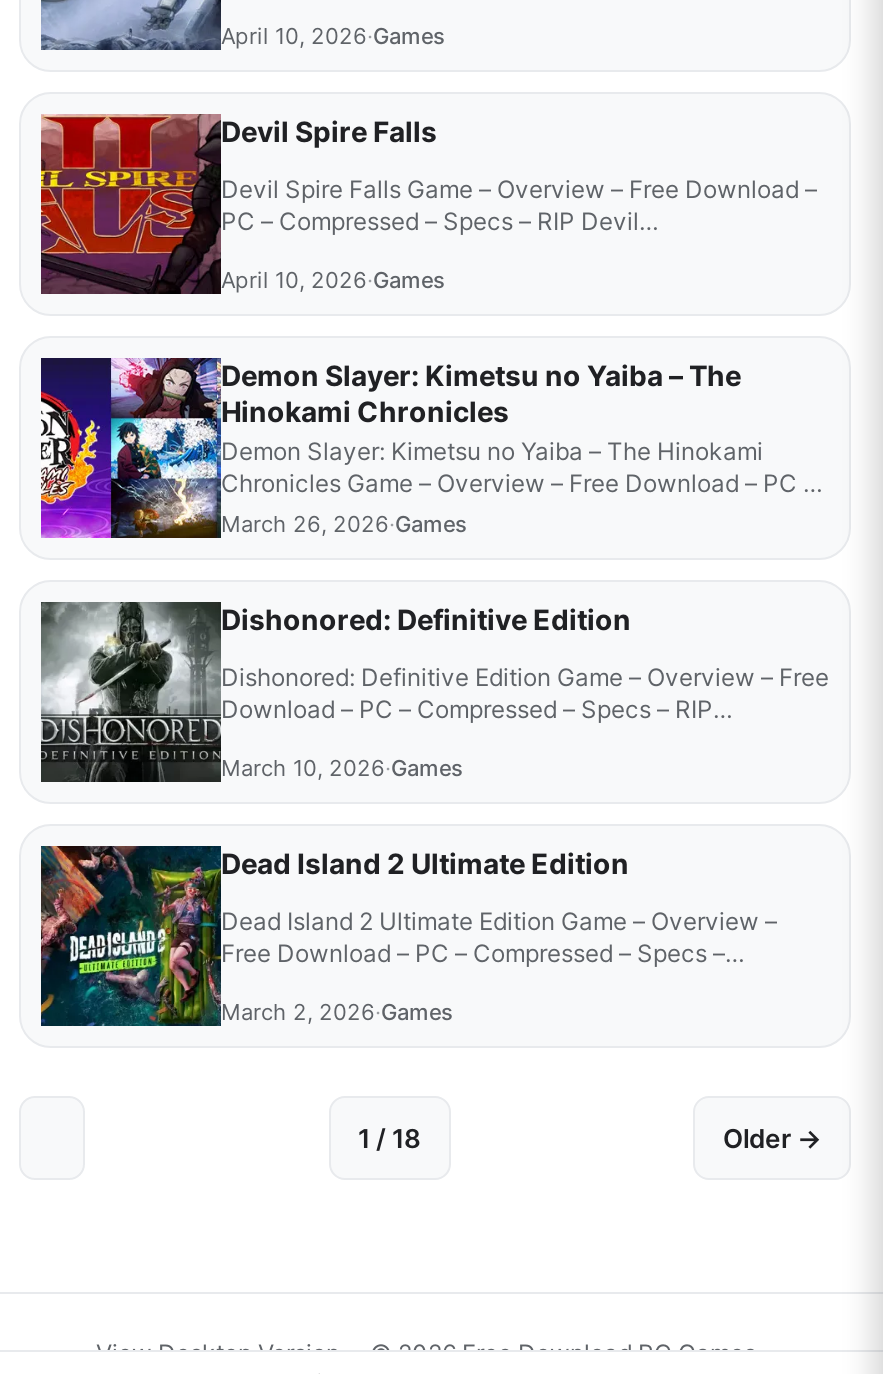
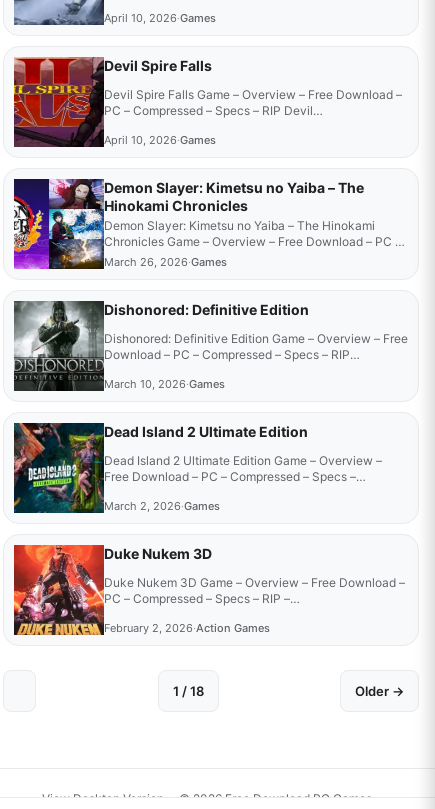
none -> [13,544,405,636] [image] | Duke Nukem 3D | Duke Nukem 3D Game – Overview – Free Download – | PC – Compressed – Specs – RIP –… | February 2, 2026·Action Games

